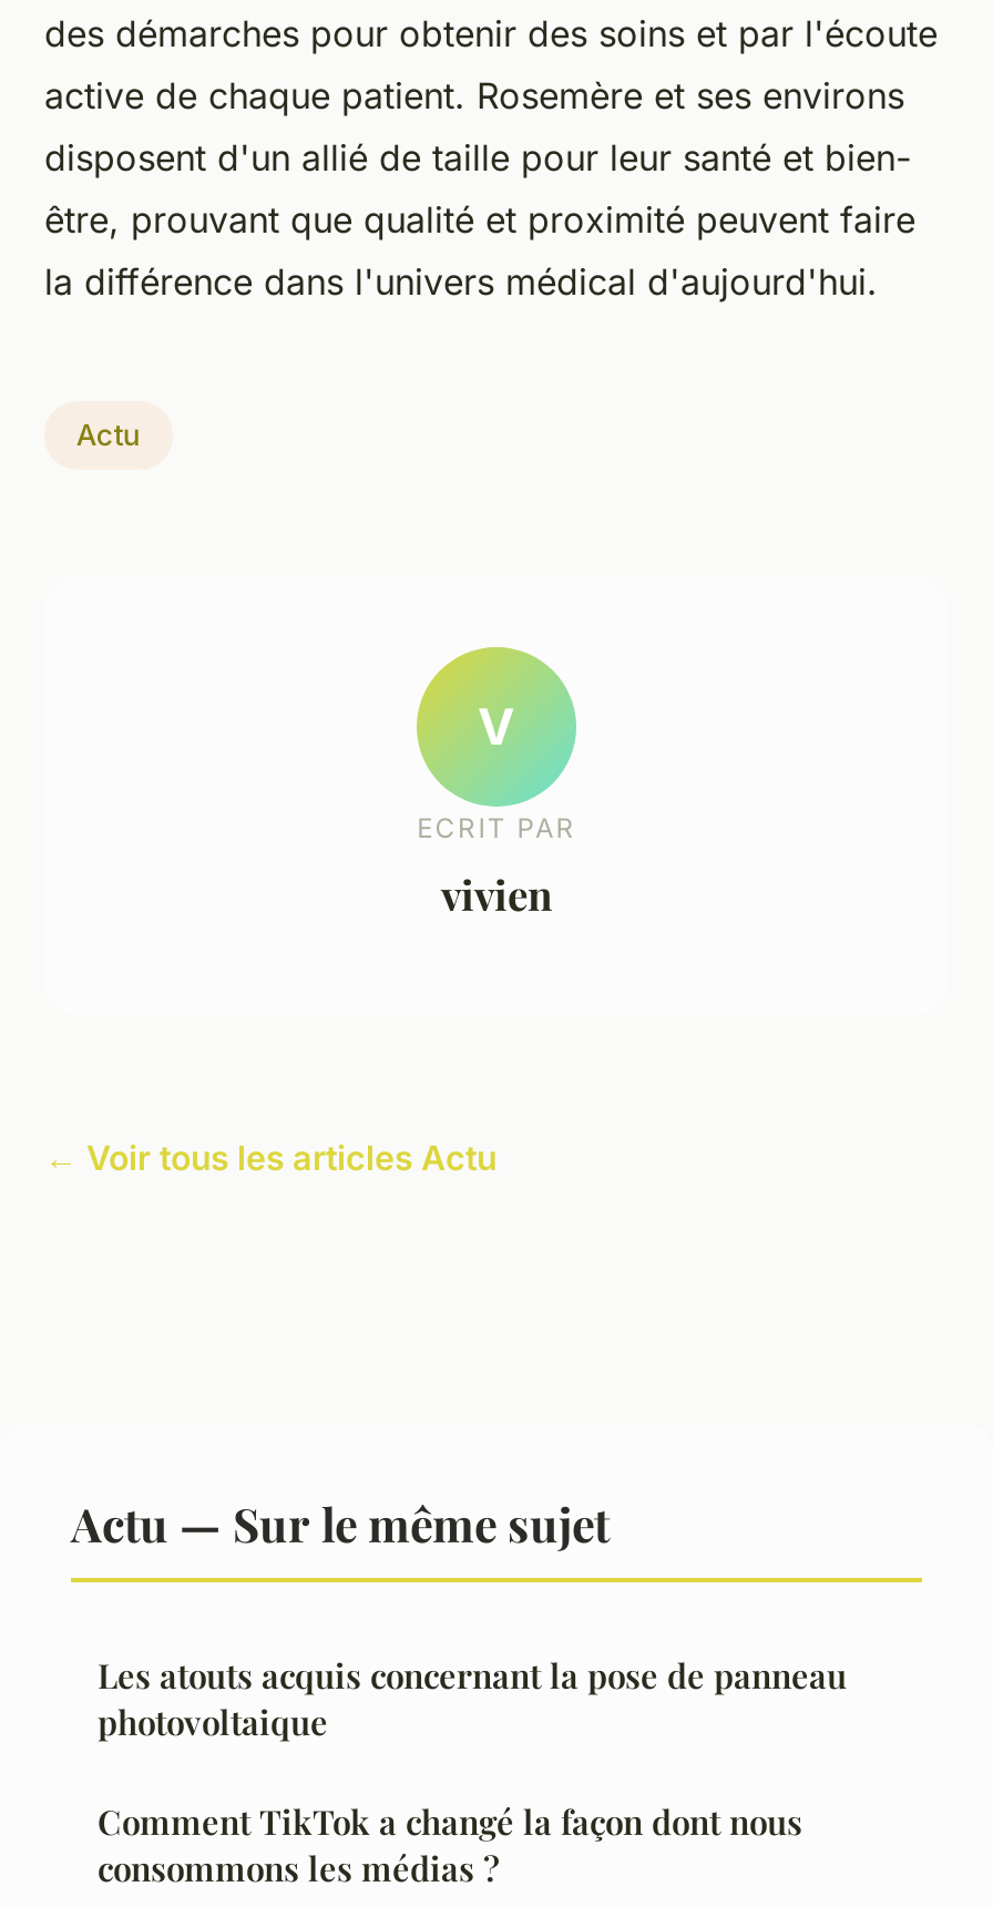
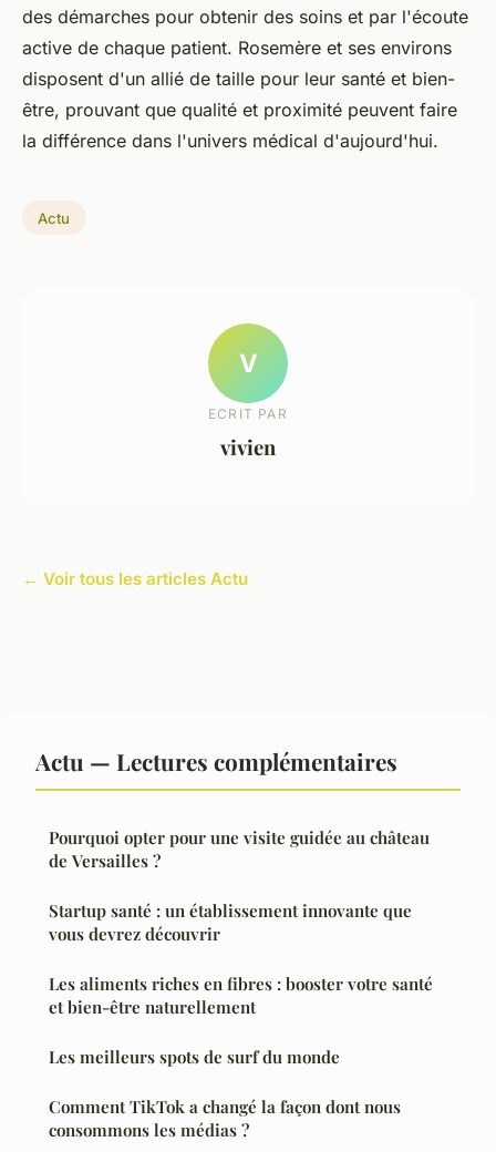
[71,1491,847,1744] Actu — Sur le même sujet | Les atouts acquis concernant la pose de panneau | photovoltaique -> [35,745,433,1068] Actu — Lectures complémentaires | Pourquoi opter pour une visite guidée au château | de Versailles ? | Startup santé : un établissement innovante que | vous devrez découvrir | Les aliments riches en fibres : booster votre santé | et bien-être naturellement | Les meilleurs spots de surf du monde

